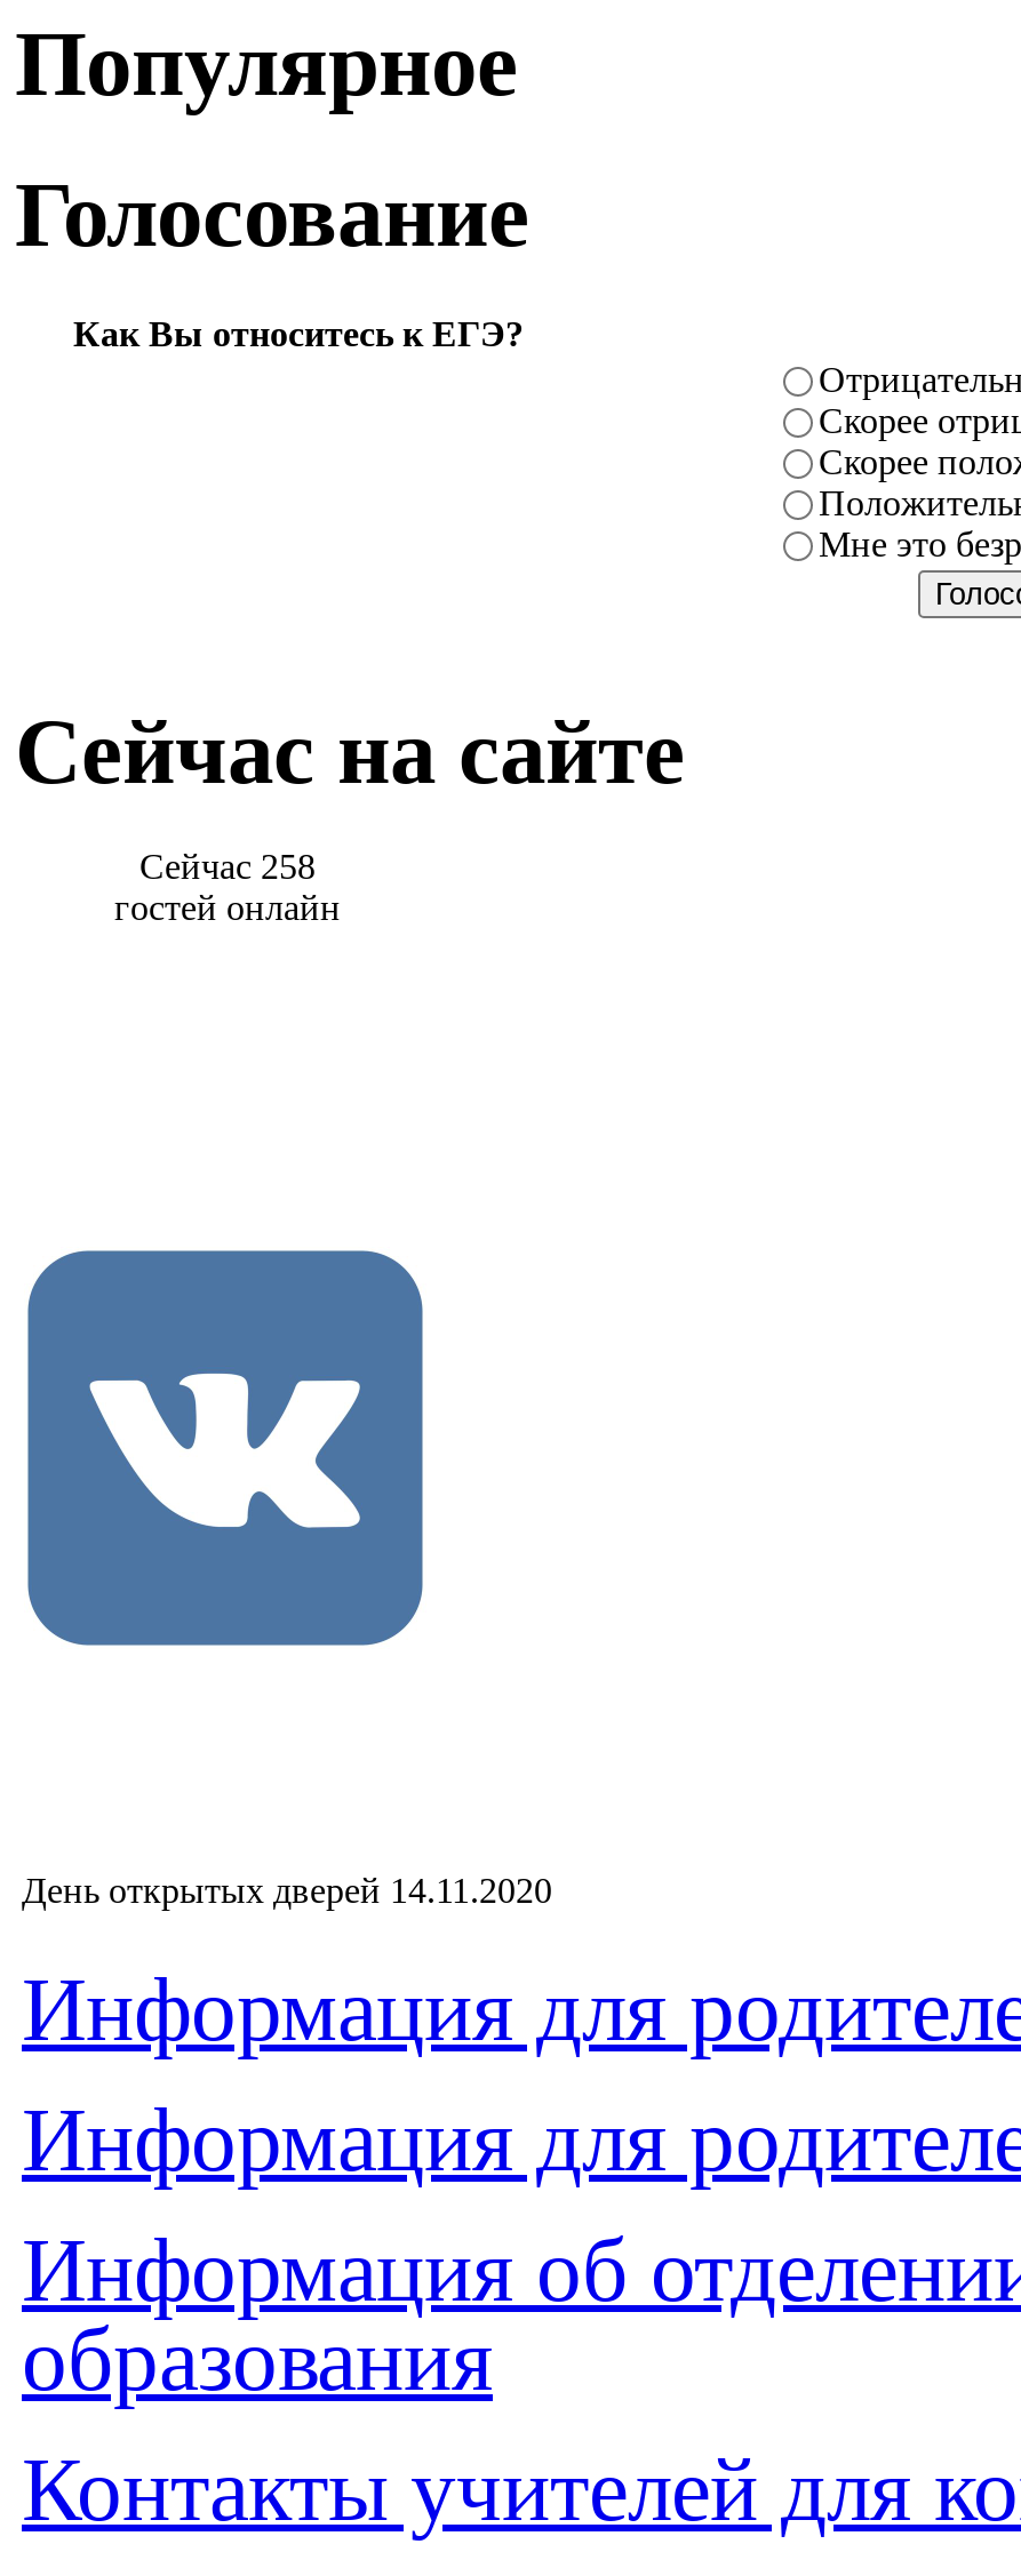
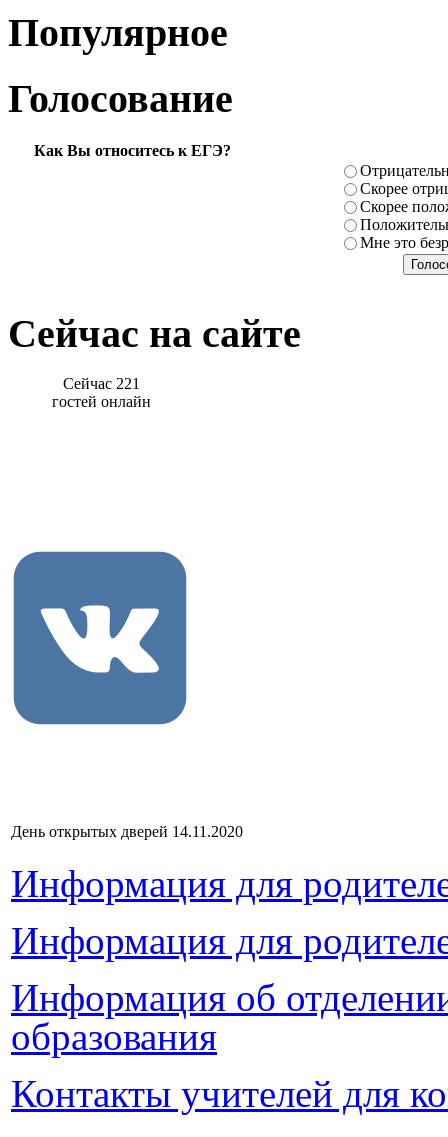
[139,848,316,887] Сейчас 258 -> [62,375,139,392] Сейчас 221

